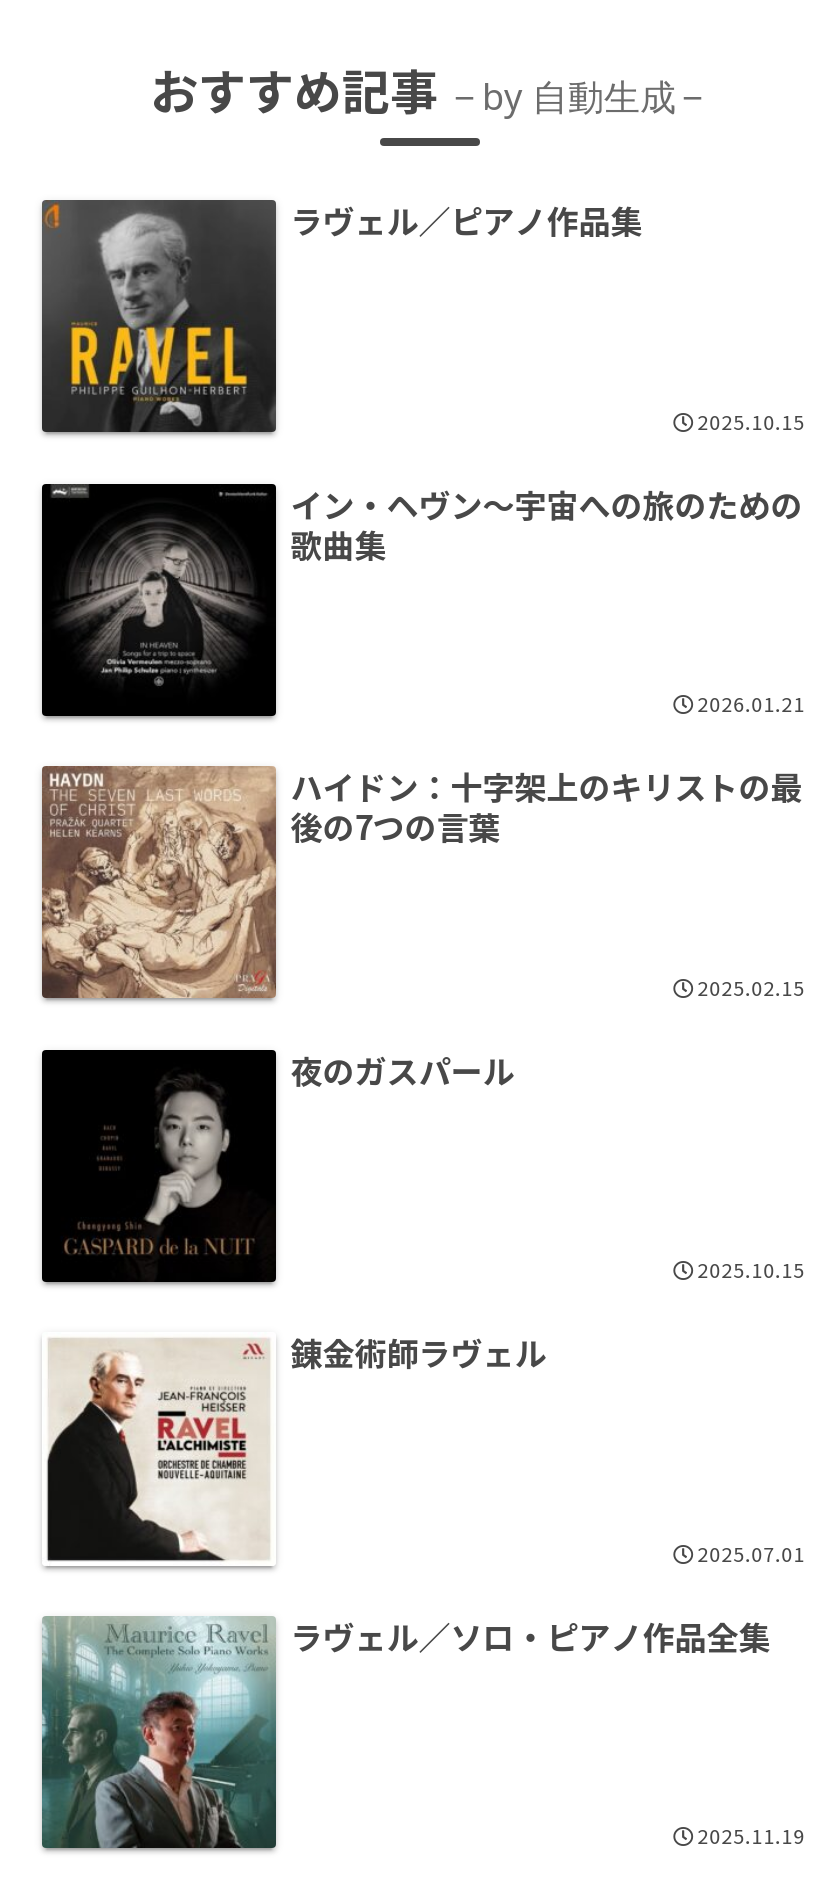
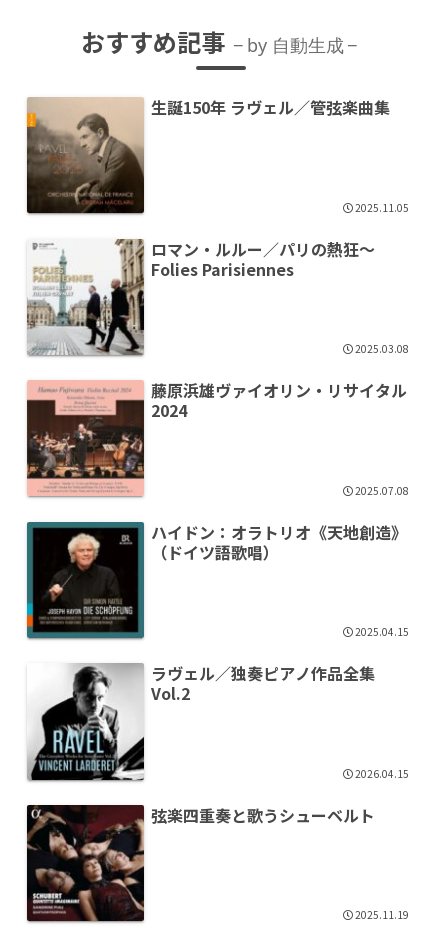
[40,196,643,432] [image] | ラヴェル／ピアノ作品集 -> [26,95,390,212] [image] | 生誕150年 ラヴェル／管弦楽曲集
[693,406,805,436] 2025.10.15 -> [353,200,409,215] 2025.11.05
[40,480,803,718] [image] | イン・ヘヴン～宇宙への旅のための | 歌曲集 -> [26,237,375,356] [image] | ロマン・ルルー／パリの熱狂～ | Folies Parisiennes
[693,689,805,719] 2026.01.21 -> [353,341,409,356] 2025.03.08
[40,763,803,1000] [image] | ハイドン：十字架上のキリストの最 | 後の7つの言葉 -> [27,378,407,496] [image] | 藤原浜雄ヴァイオリン・リサイタル | 2024
[693,972,805,1002] 2025.02.15 -> [353,483,409,498] 2025.07.08
[40,1046,515,1284] [image] | 夜のガスパール -> [26,520,407,639] [image] | ハイドン：オラトリオ《天地創造》 | （ドイツ語歌唱）
[693,1255,805,1285] 2025.10.15 -> [353,624,409,639] 2025.04.15
[44,1329,547,1566] [image] | 錬金術師ラヴェル -> [27,661,375,781] [image] | ラヴェル／独奏ピアノ作品全集 | Vol.2
[693,1538,805,1568] 2025.07.01 -> [353,766,409,781] 2026.04.15
[40,1612,771,1850] [image] | ラヴェル／ソロ・ピアノ作品全集 -> [26,803,375,922] [image] | 弦楽四重奏と歌うシューベルト

